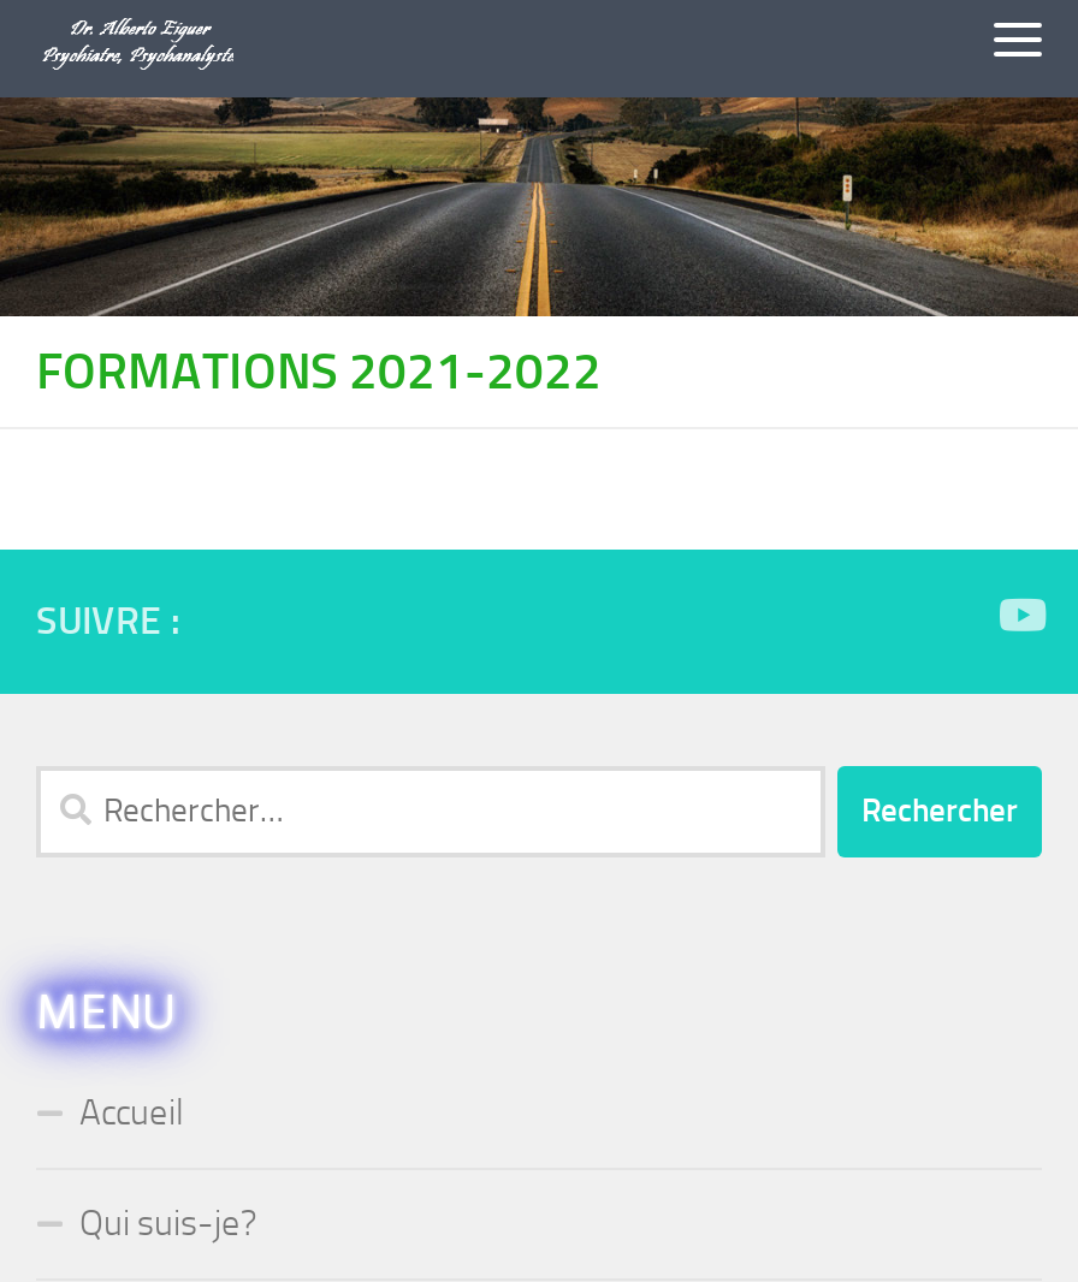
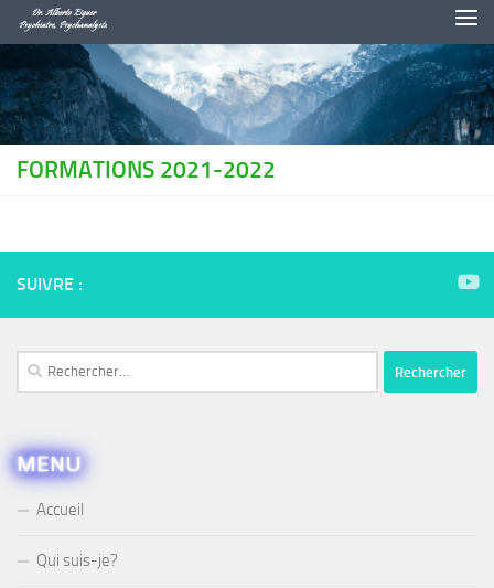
[7,95,1071,319] [image] -> [3,43,491,146] [image]

